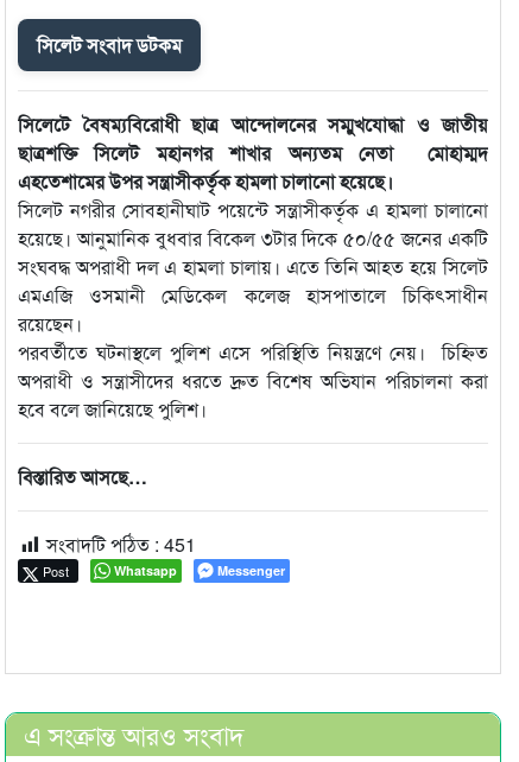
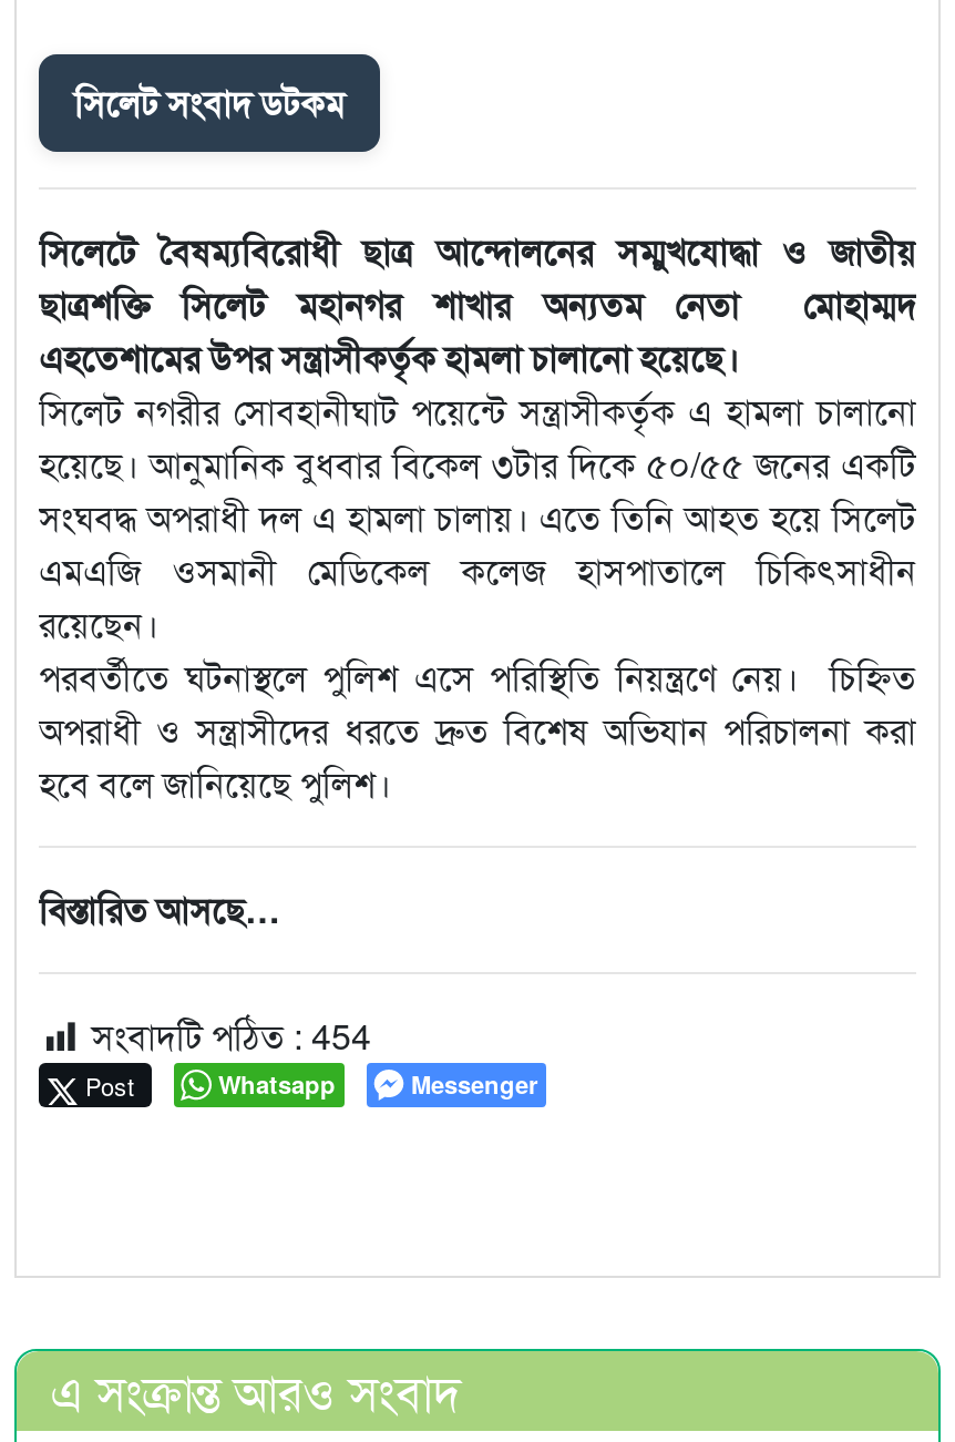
[46,530,196,558] সংবাদটি পঠিত : 451 -> [92,1010,371,1060] সংবাদটি পঠিত : 454

